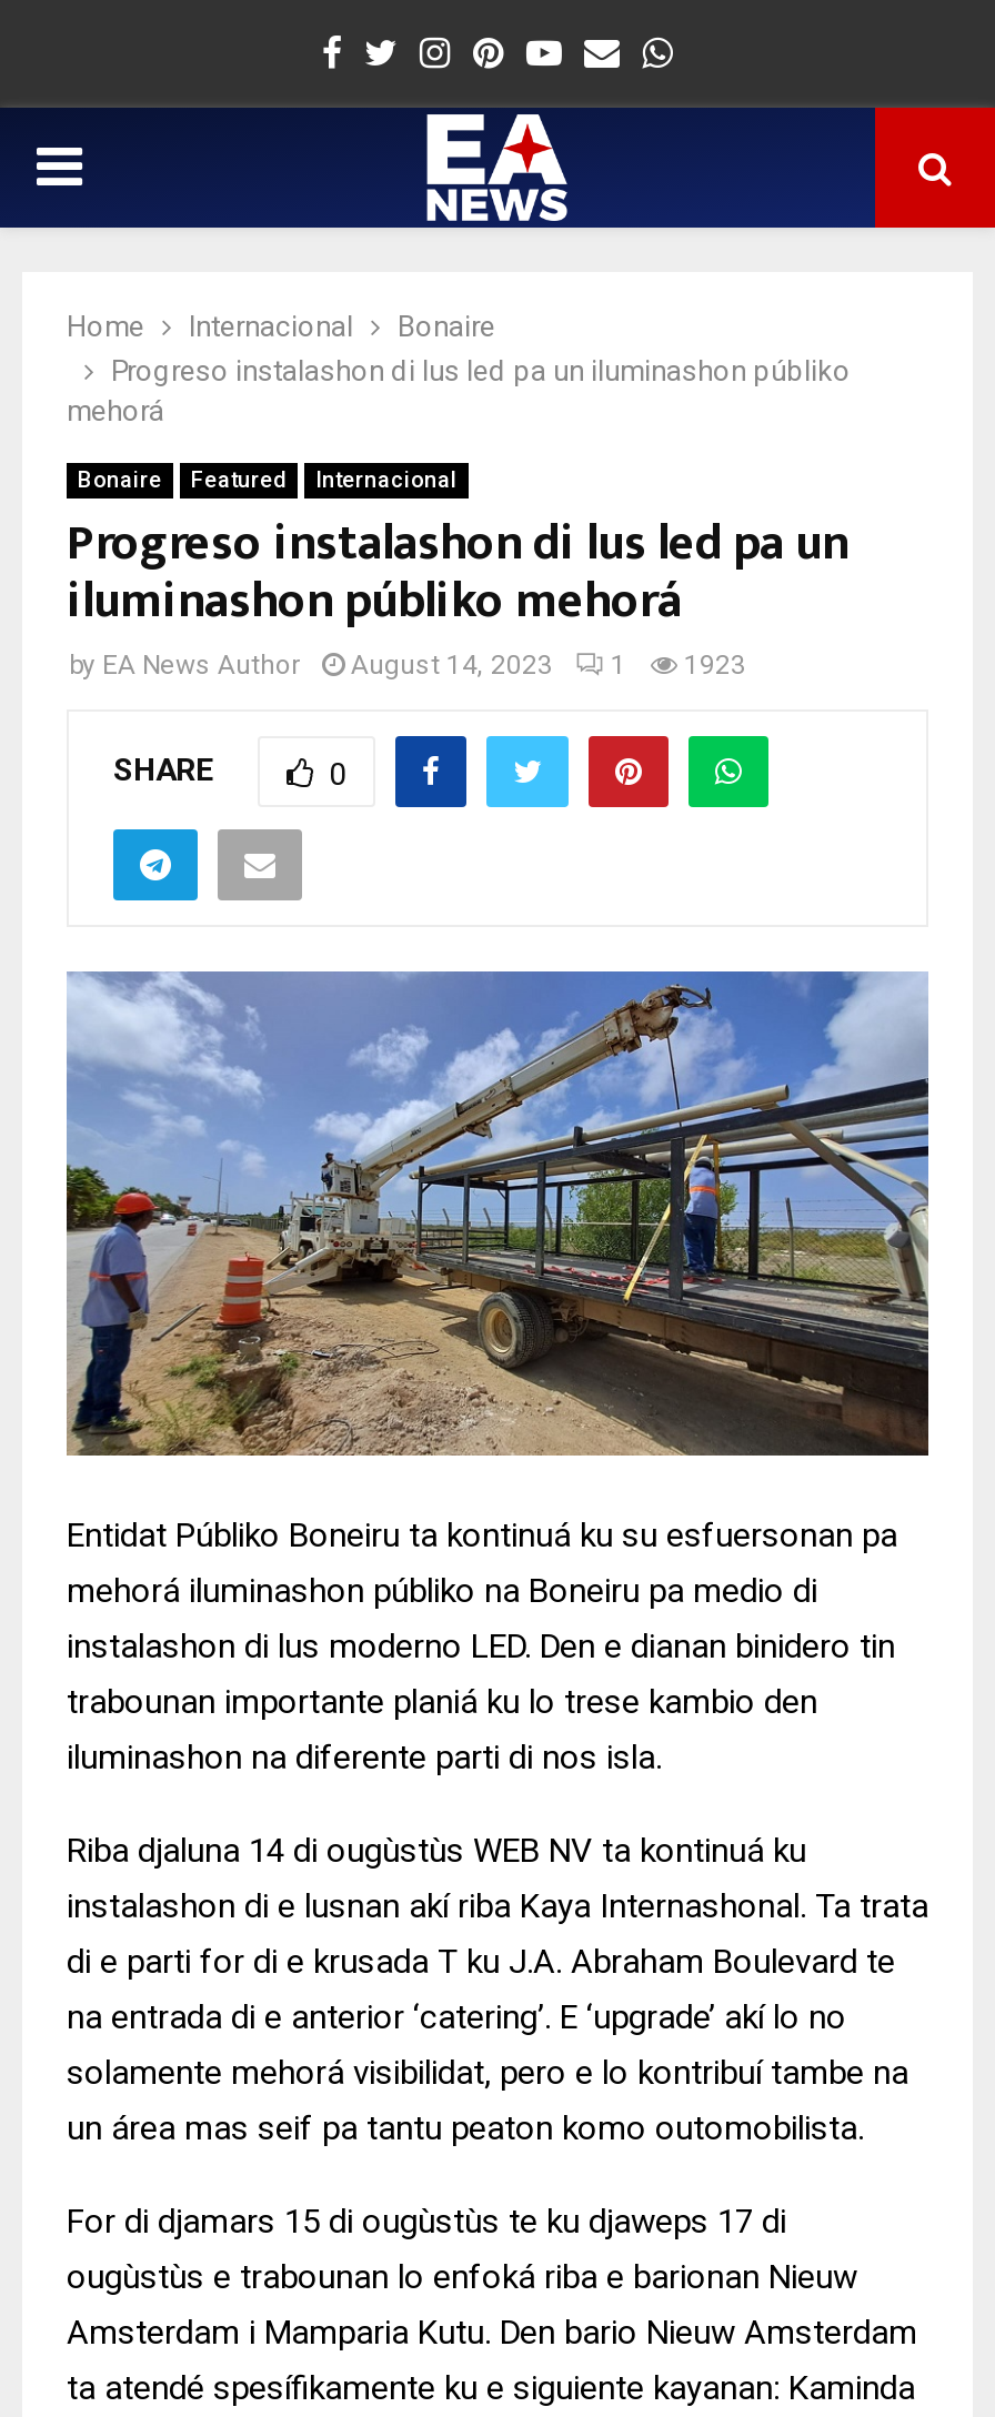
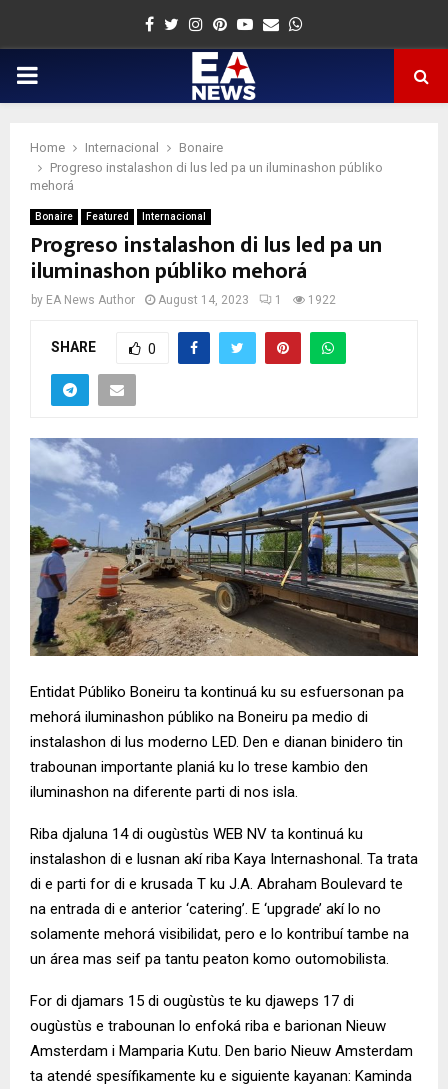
[69,649,746,681] by EA News Author August 14, 2023 1 1923 -> [31,293,336,307] by EA News Author August 14, 2023 1 1922

